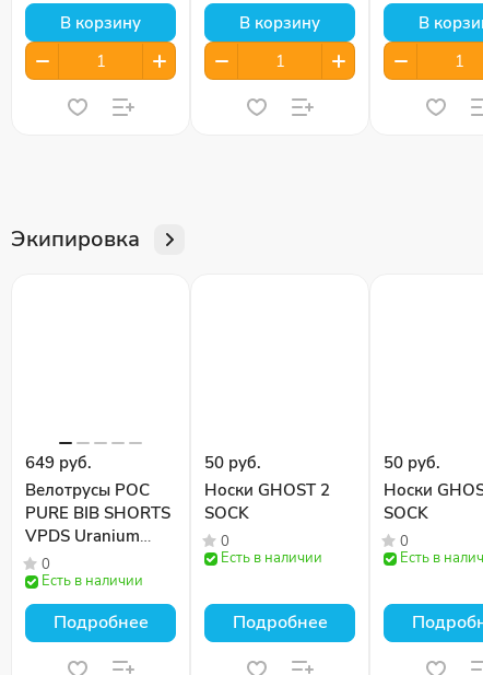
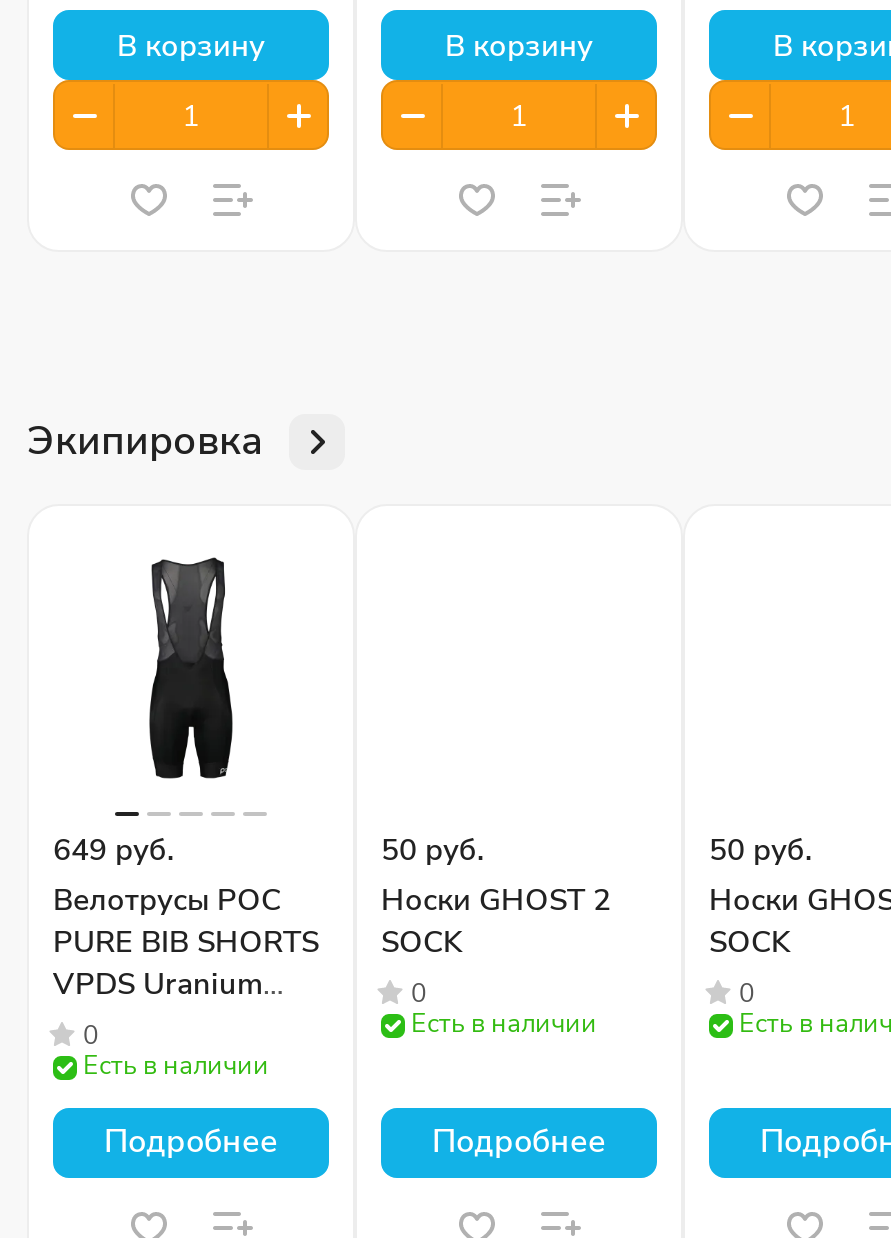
none -> [147,556,235,780] [image]

